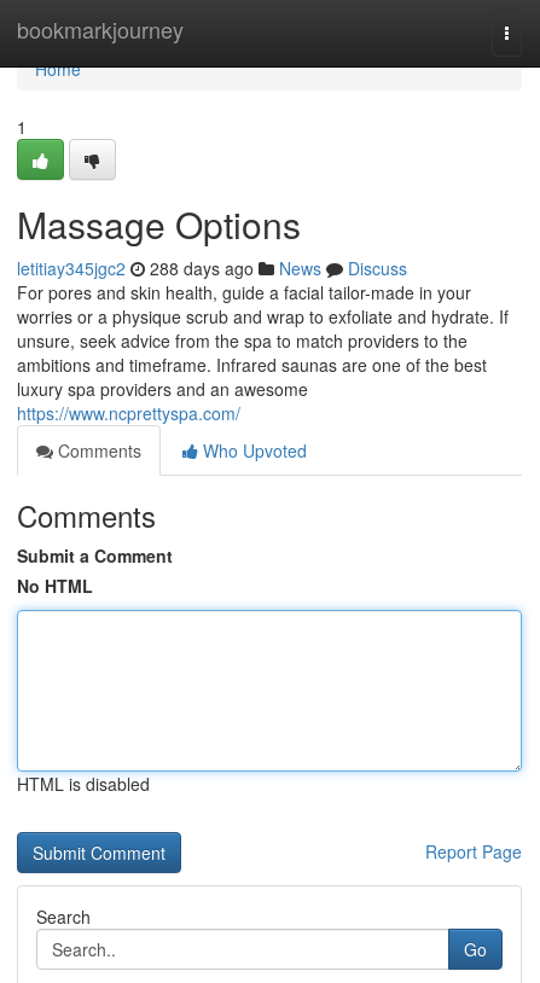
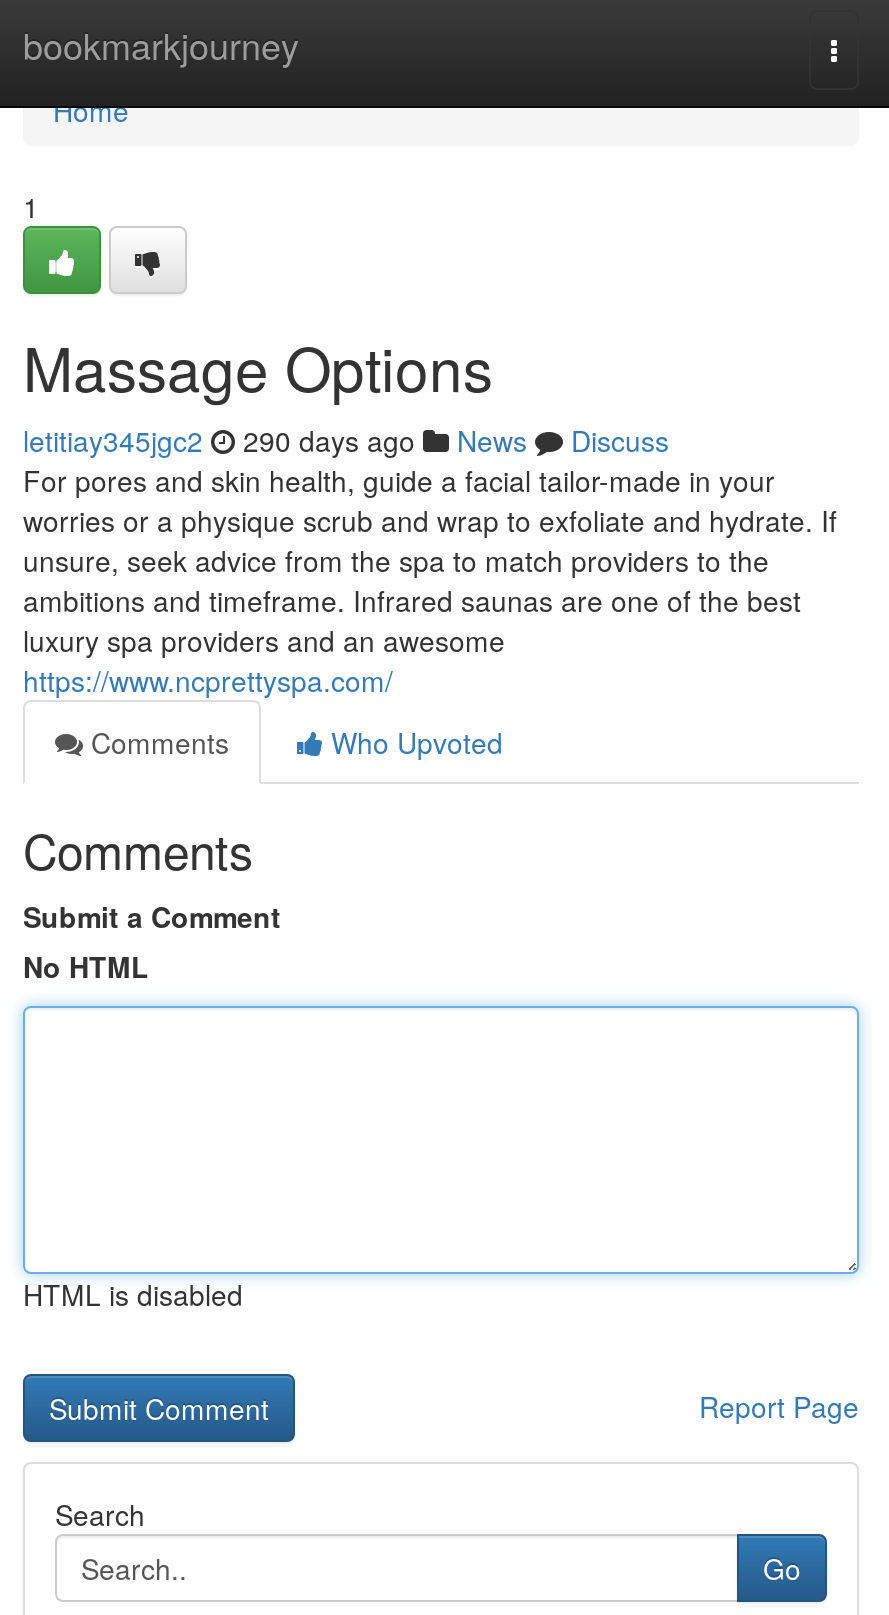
[17,256,407,280] letitiay345jgc2 288 days ago News Discuss -> [23,420,669,460] letitiay345jgc2 290 days ago News Discuss

